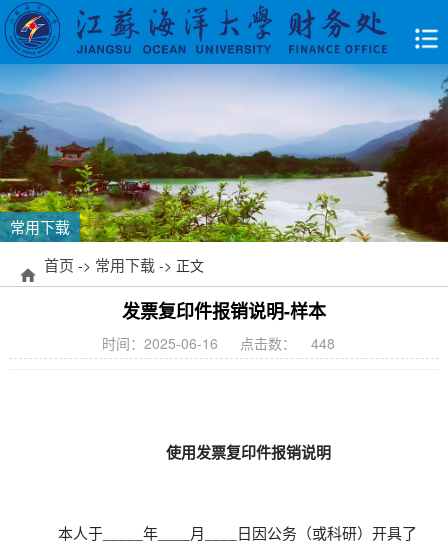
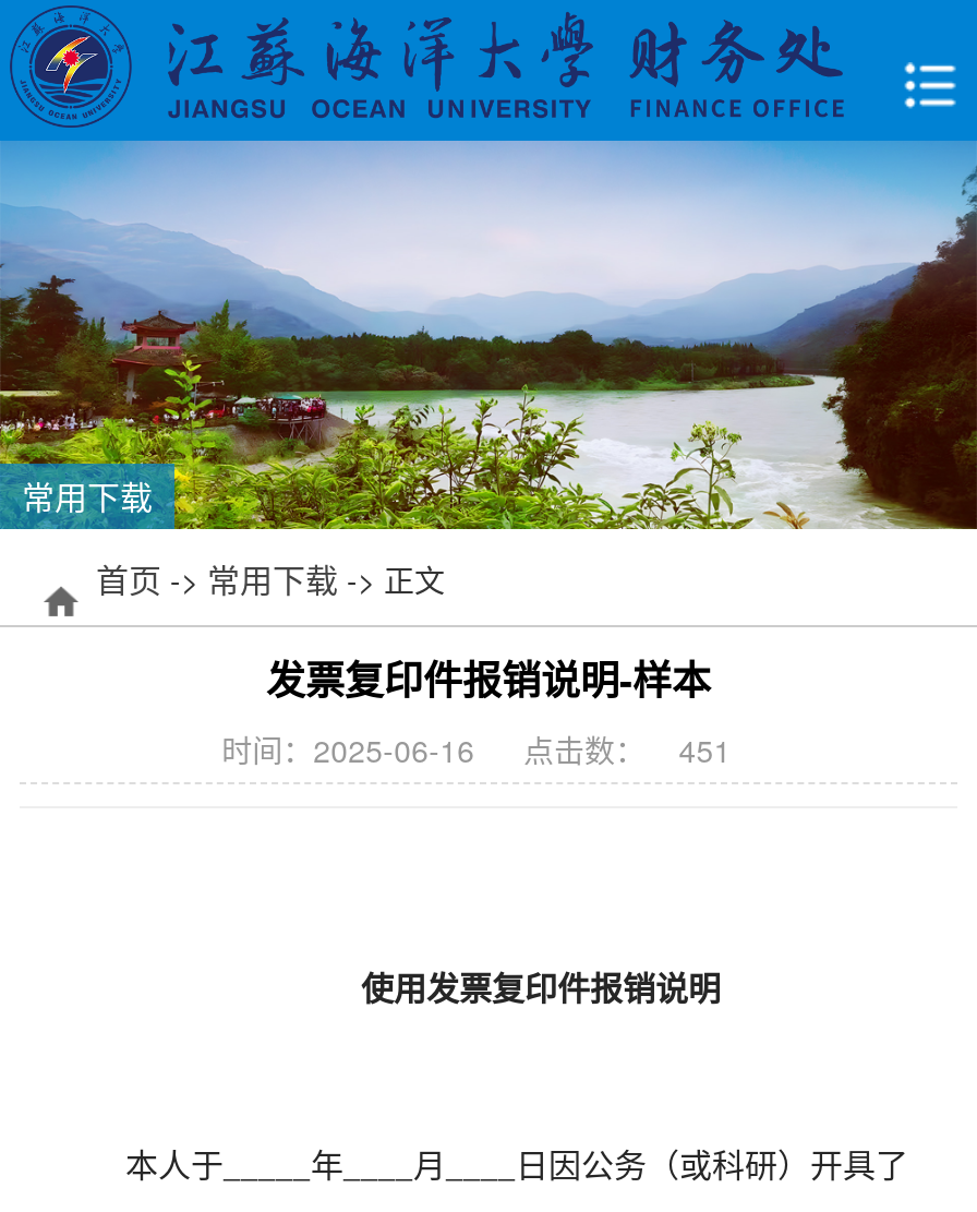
[102,333,335,353] 时间：2025-06-16 点击数： 448 -> [222,727,731,771] 时间：2025-06-16 点击数： 451

